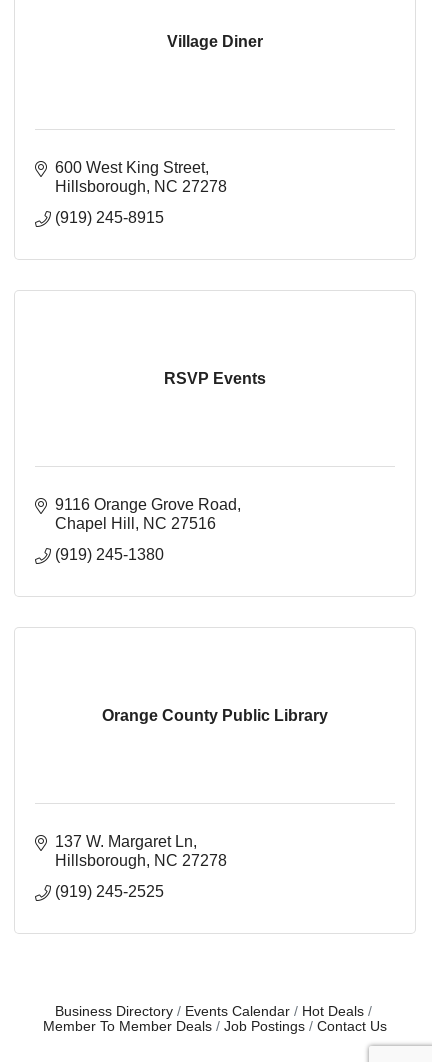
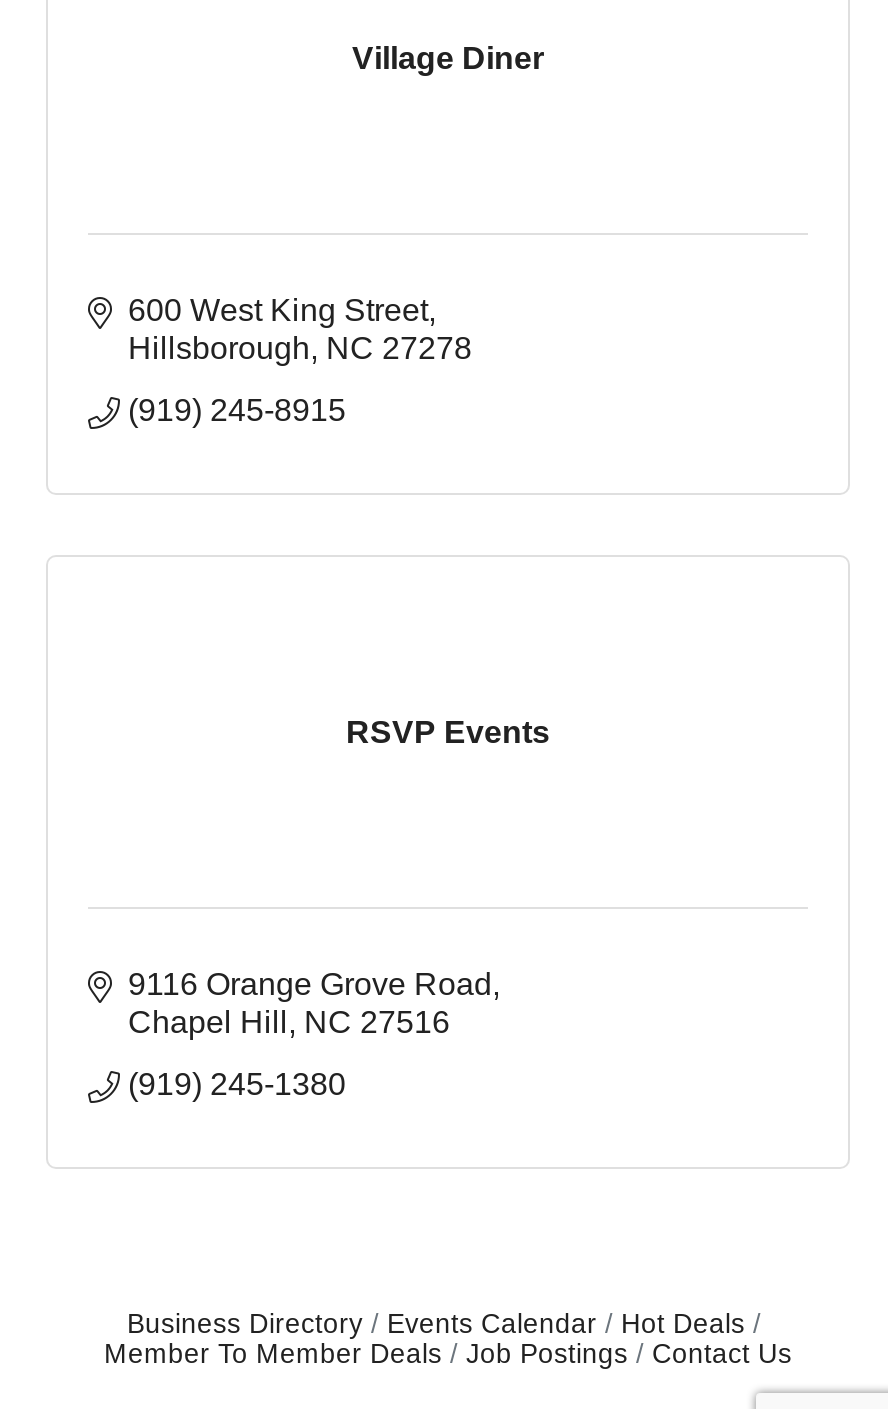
[102,706,328,723] Orange County Public Library -> none
[55,833,227,900] 137 W. Margaret Ln | Hillsborough NC 27278 | (919) 245-2525 -> none

